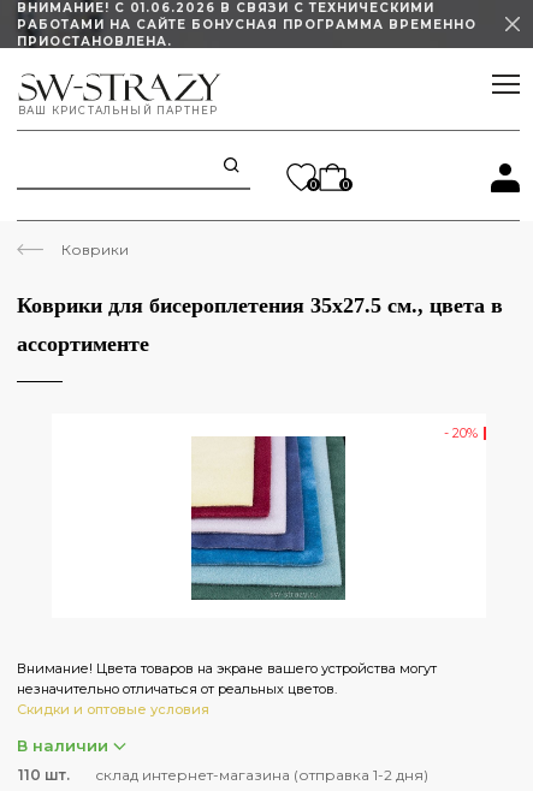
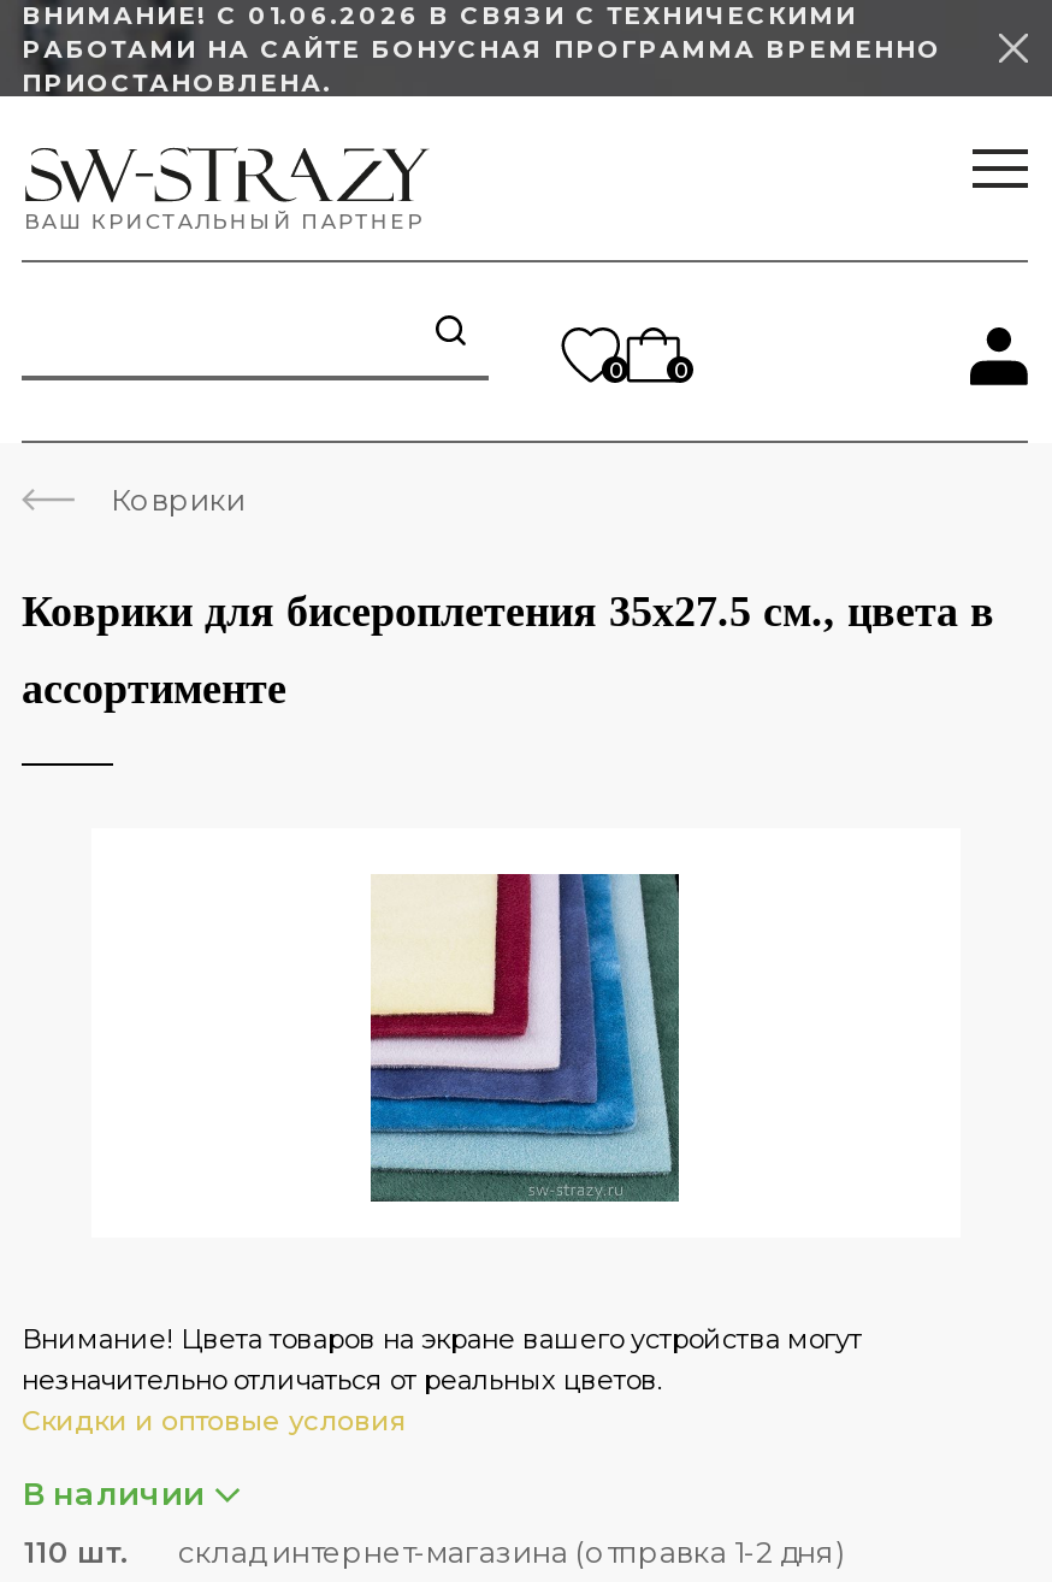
[443,424,477,441] - 20% -> none

